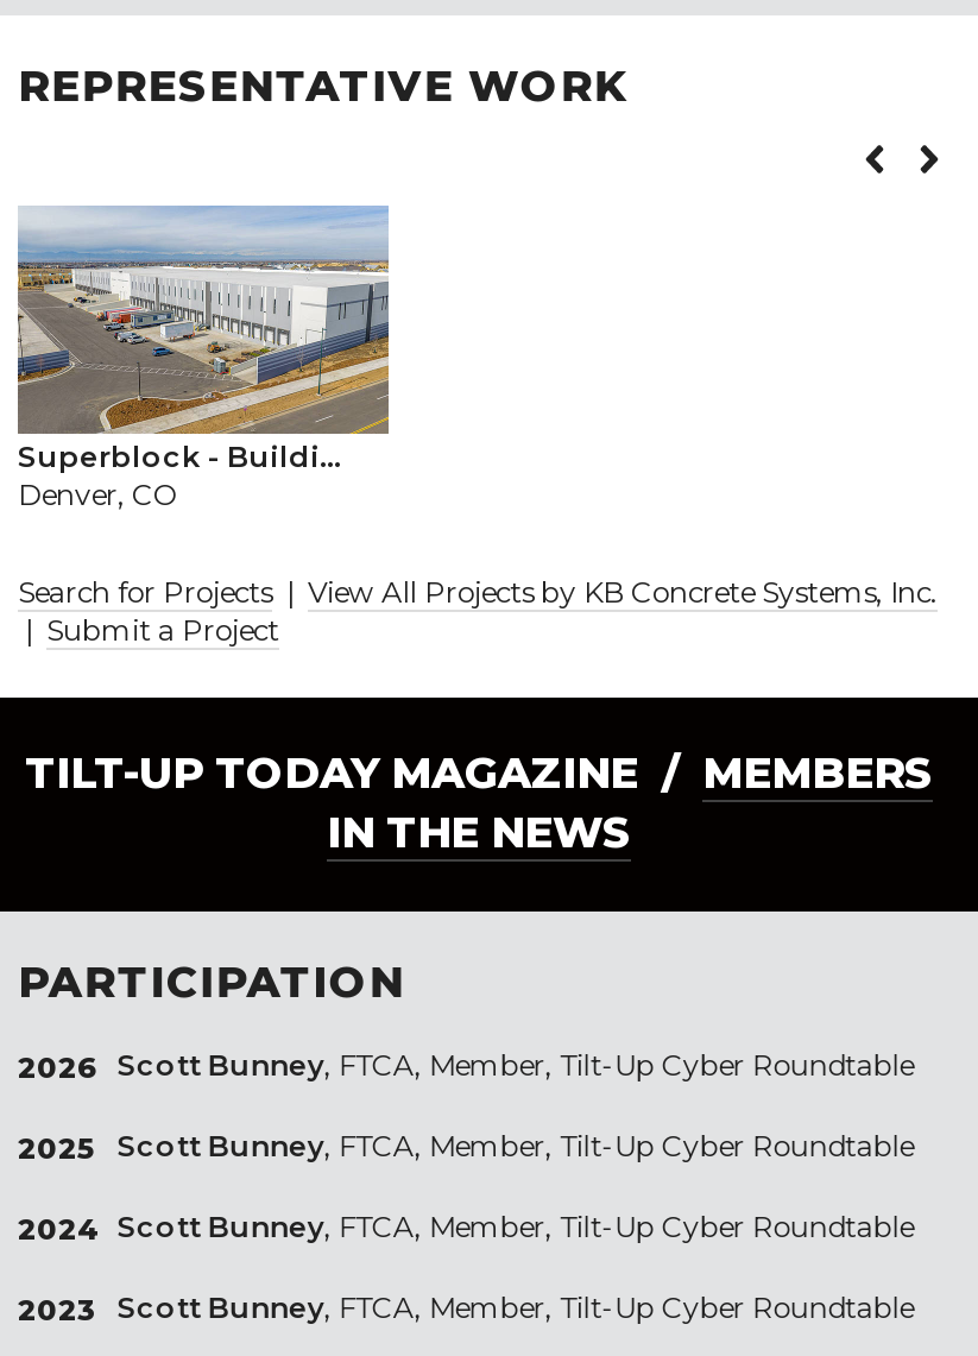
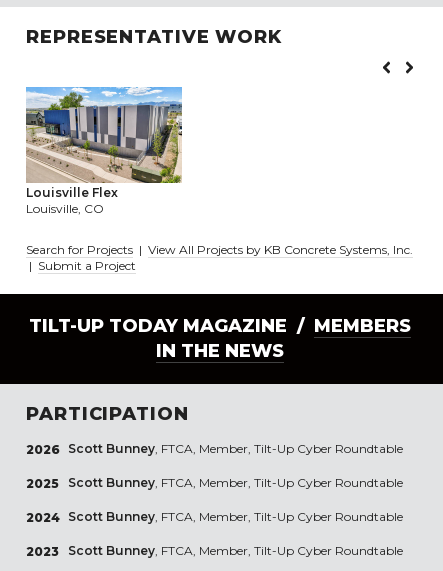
[18,206,391,513] [image] | Superblock - Buildi... | Denver, CO -> [26,87,182,216] [image] | Louisville Flex | Louisville, CO

